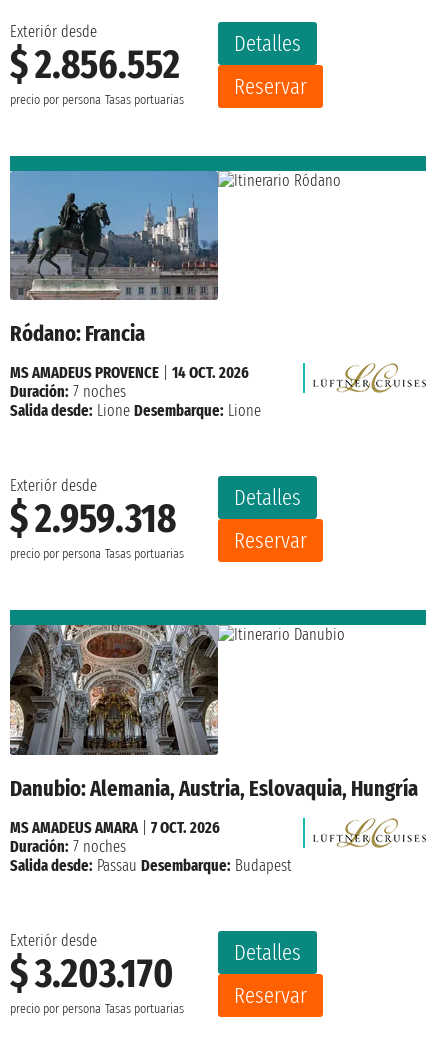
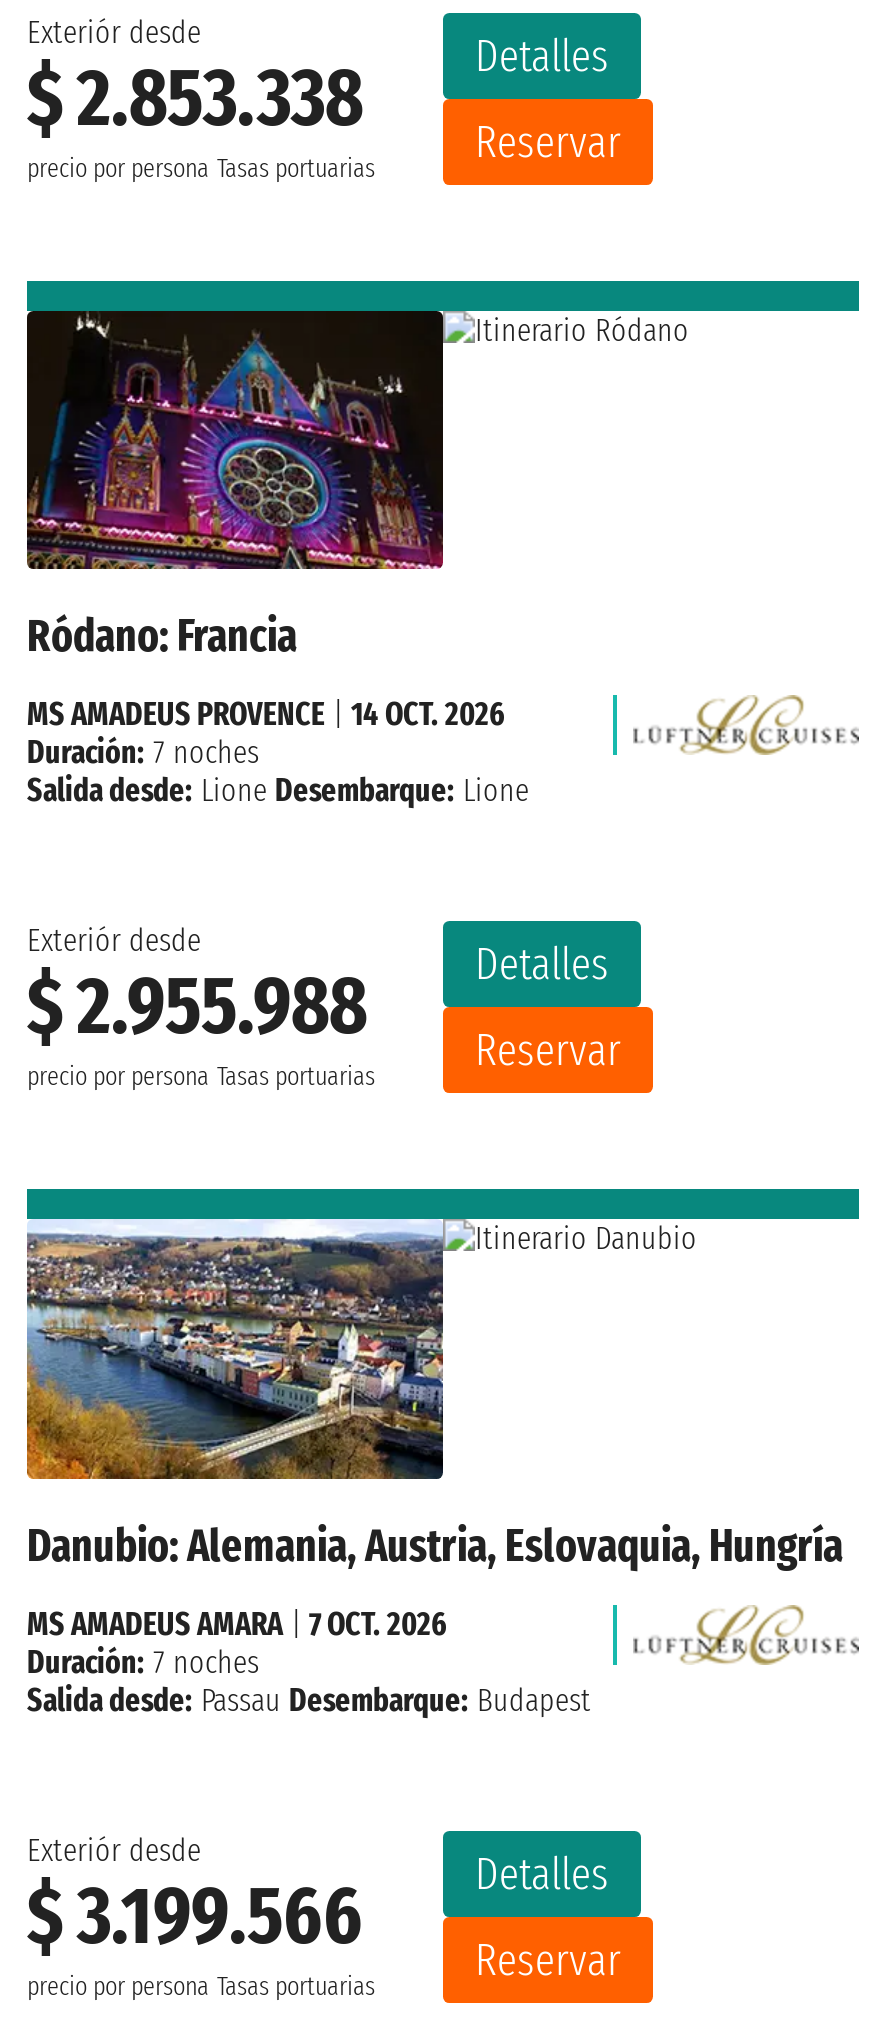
[10,41,180,89] $ 2.856.552 -> [27,50,363,146] $ 2.853.338
[9,171,219,301] [image] -> [25,309,445,571] [image]
[10,495,176,543] $ 2.959.318 -> [27,959,367,1055] $ 2.955.988
[9,624,219,756] [image] -> [25,1217,445,1481] [image]
[10,950,174,998] $ 3.203.170 -> [27,1868,363,1964] $ 3.199.566

